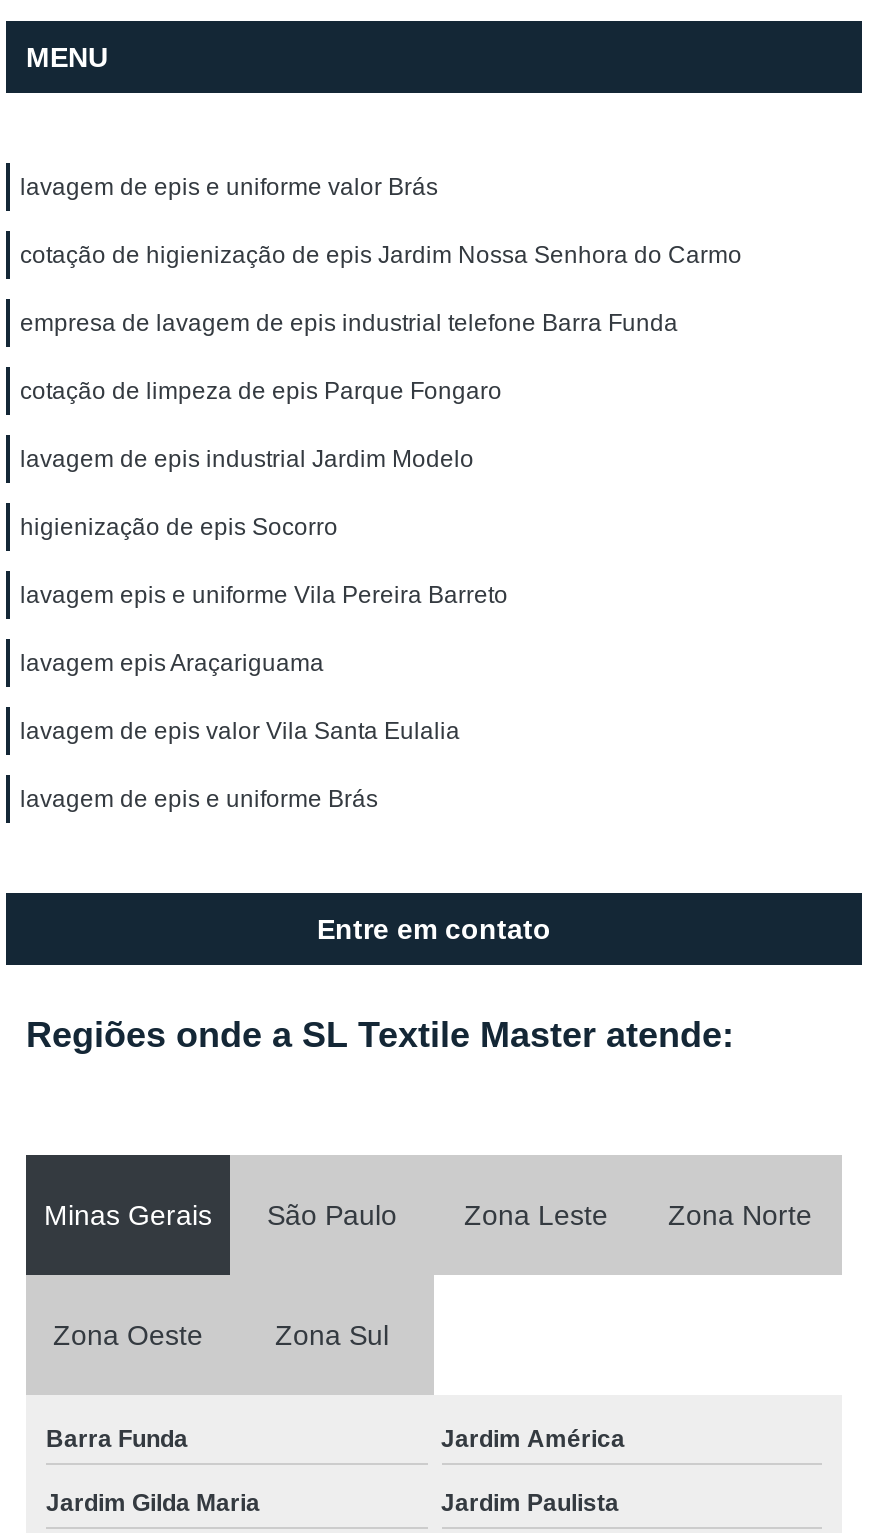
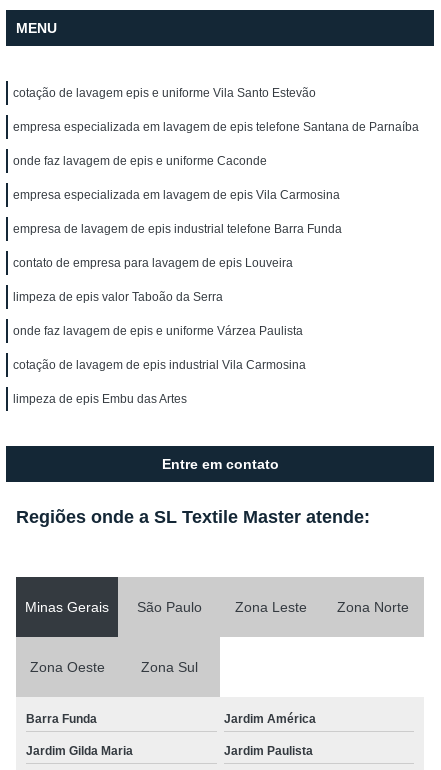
[20,173,742,269] lavagem de epis e uniforme valor Brás | cotação de higienização de epis Jardim Nossa Senhora do Carmo -> [13,86,419,202] cotação de lavagem epis e uniforme Vila Santo Estevão | empresa especializada em lavagem de epis telefone Santana de Parnaíba | onde faz lavagem de epis e uniforme Caconde | empresa especializada em lavagem de epis Vila Carmosina
moved [20,309,678,337] -> [13,222,342,236]: empresa de lavagem de epis industrial telefone Barra Funda
[20,377,508,813] cotação de limpeza de epis Parque Fongaro | lavagem de epis industrial Jardim Modelo | higienização de epis Socorro | lavagem epis e uniforme Vila Pereira Barreto | lavagem epis Araçariguama | lavagem de epis valor Vila Santa Eulalia | lavagem de epis e uniforme Brás -> [13,256,306,406] contato de empresa para lavagem de epis Louveira | limpeza de epis valor Taboão da Serra | onde faz lavagem de epis e uniforme Várzea Paulista | cotação de lavagem de epis industrial Vila Carmosina | limpeza de epis Embu das Artes

